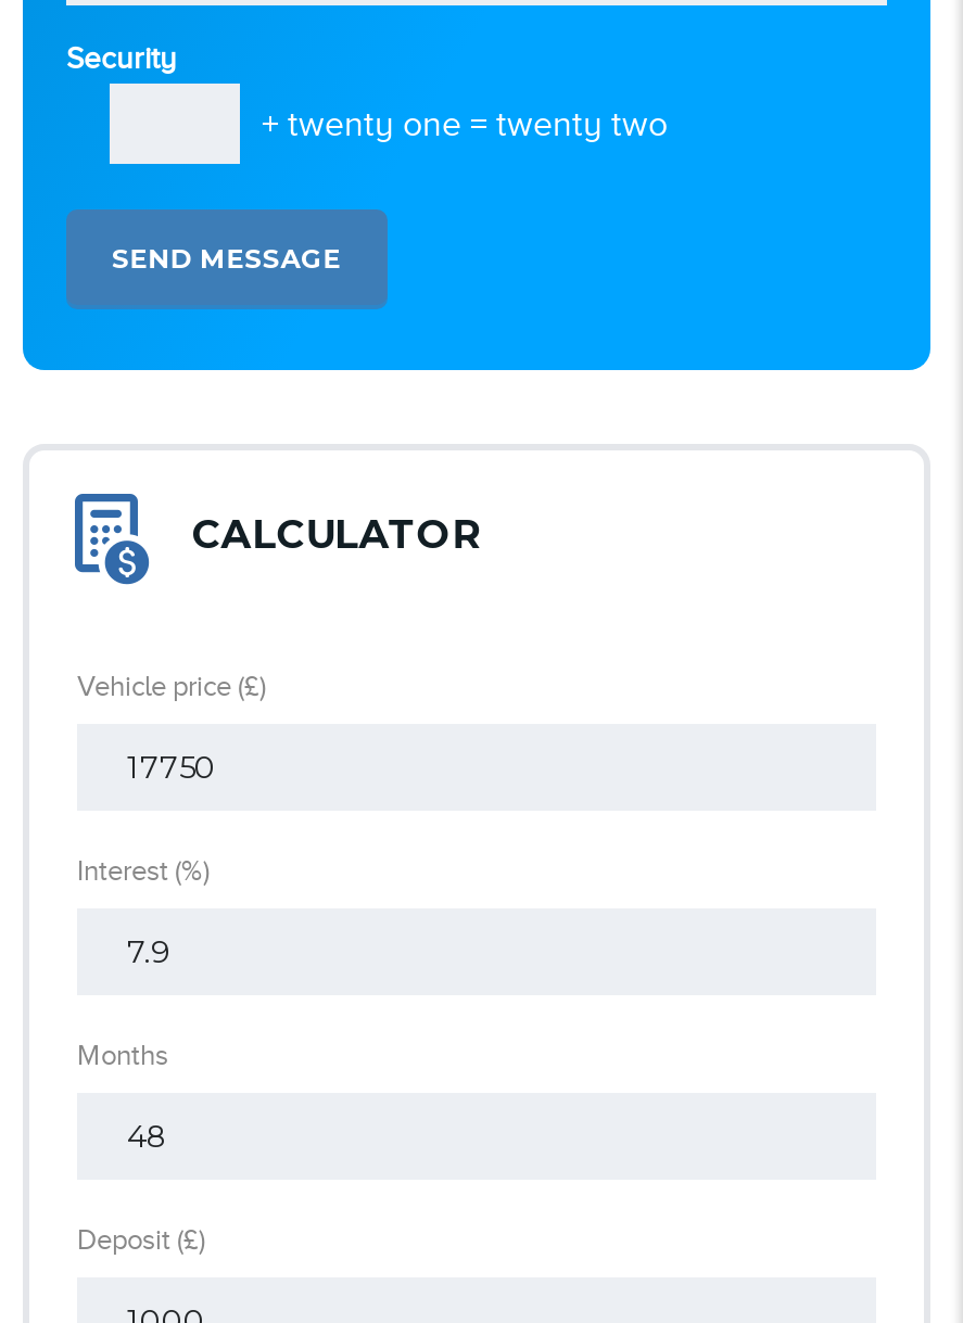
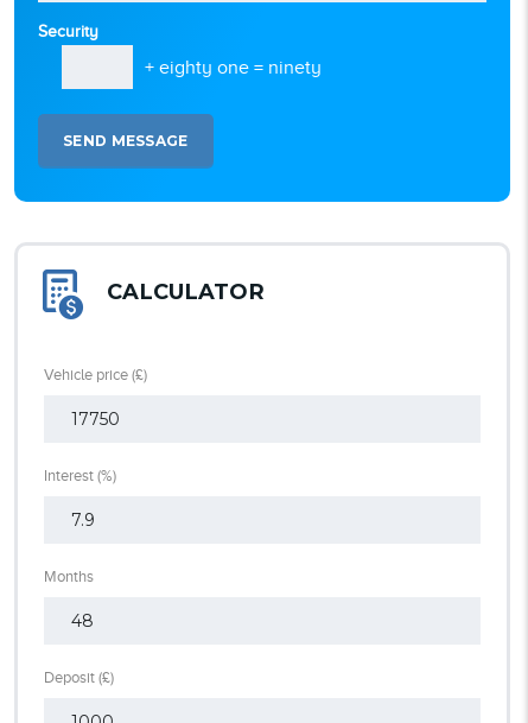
[262,104,668,143] + twenty one = twenty two -> [145,56,322,78] + eighty one = ninety

